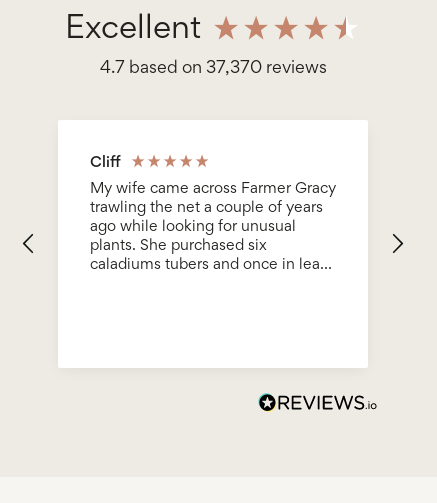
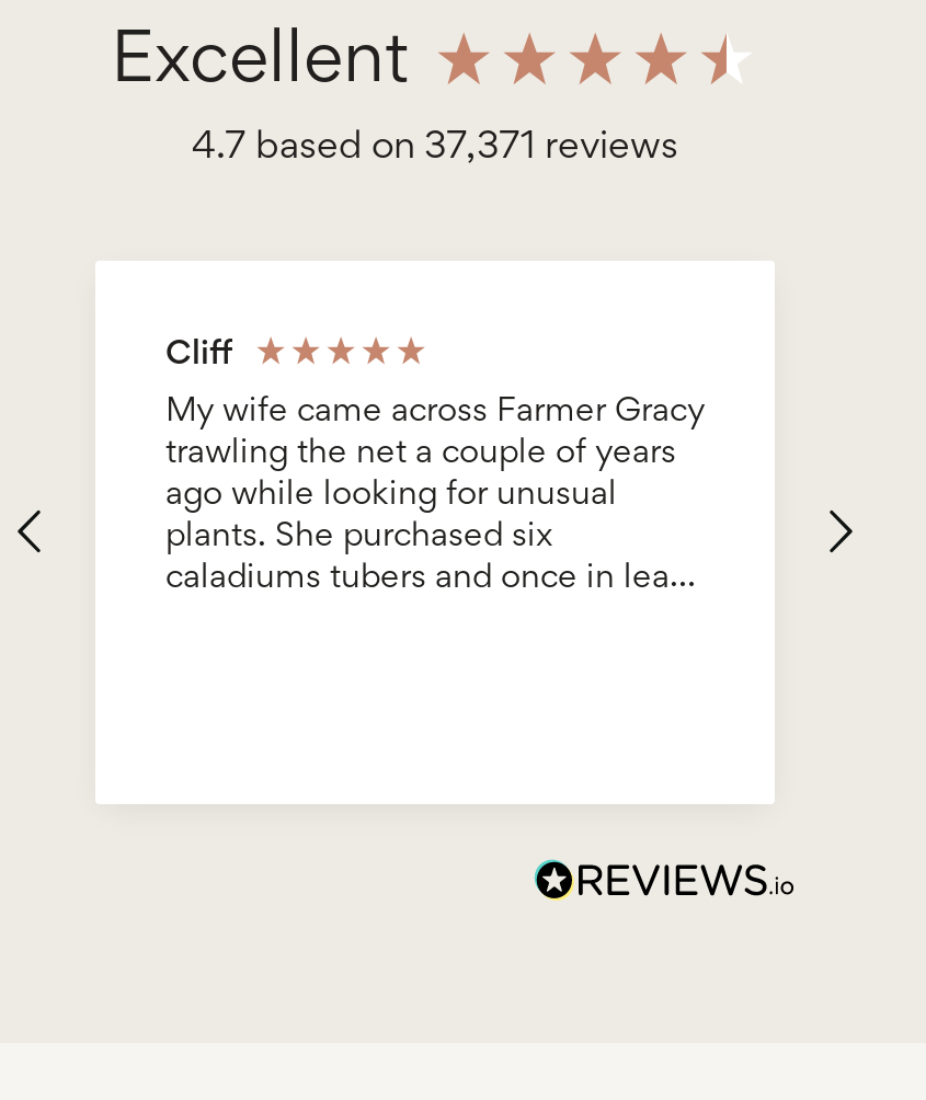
[99,61,326,77] 4.7 based on 37,370 reviews -> [192,131,678,166] 4.7 based on 37,371 reviews

